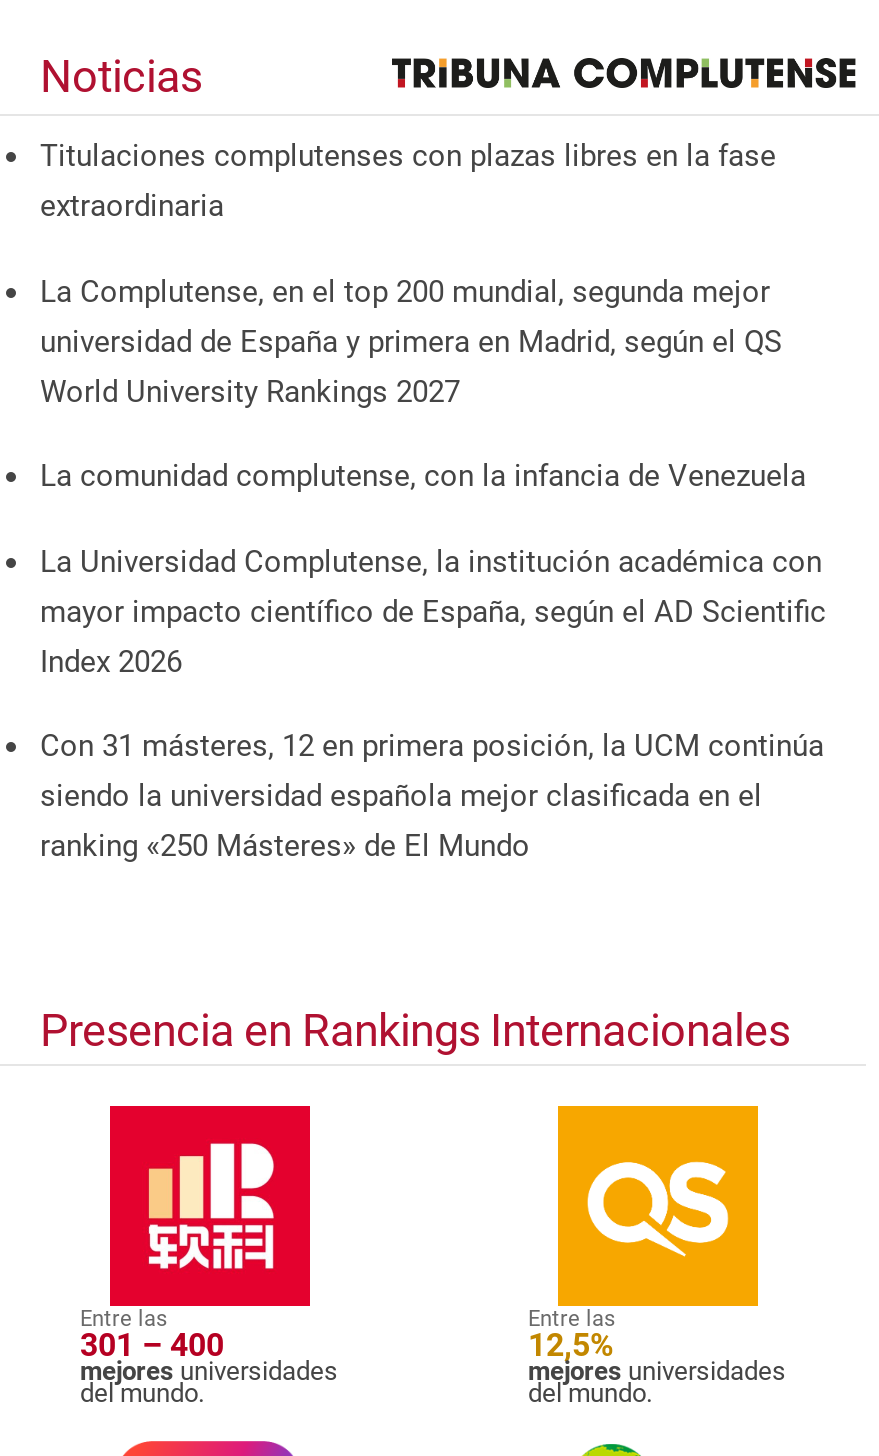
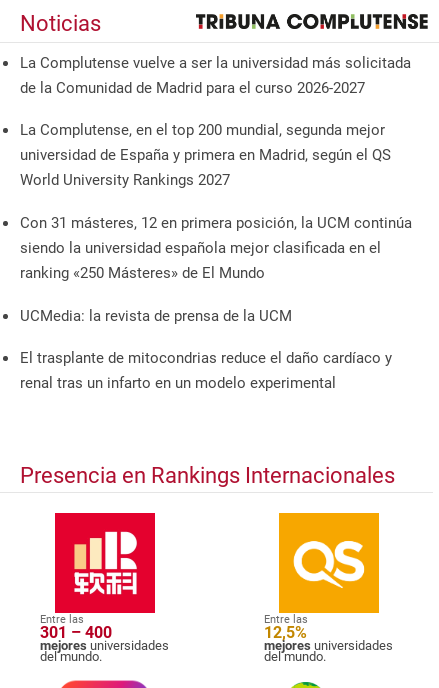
[40,138,776,224] Titulaciones complutenses con plazas libres en la fase | extraordinaria -> [20,54,411,97] La Complutense vuelve a ser la universidad más solicitada | de la Comunidad de Madrid para el curso 2026-2027
[40,458,826,679] La comunidad complutense, con la infancia de Venezuela | La Universidad Complutense, la institución académica con | mayor impacto científico de España, según el AD Scientific | Index 2026 -> none
moved [40,728,824,864] -> [20,214,412,282]: Con 31 másteres, 12 en primera posición, la UCM continúa | siendo la universidad española mejor clasificada en el | ranking «250 Másteres» de El Mundo
none -> [20,307,392,392] UCMedia: la revista de prensa de la UCM | El trasplante de mitocondrias reduce el daño cardíaco y | renal tras un infarto en un modelo experimental

